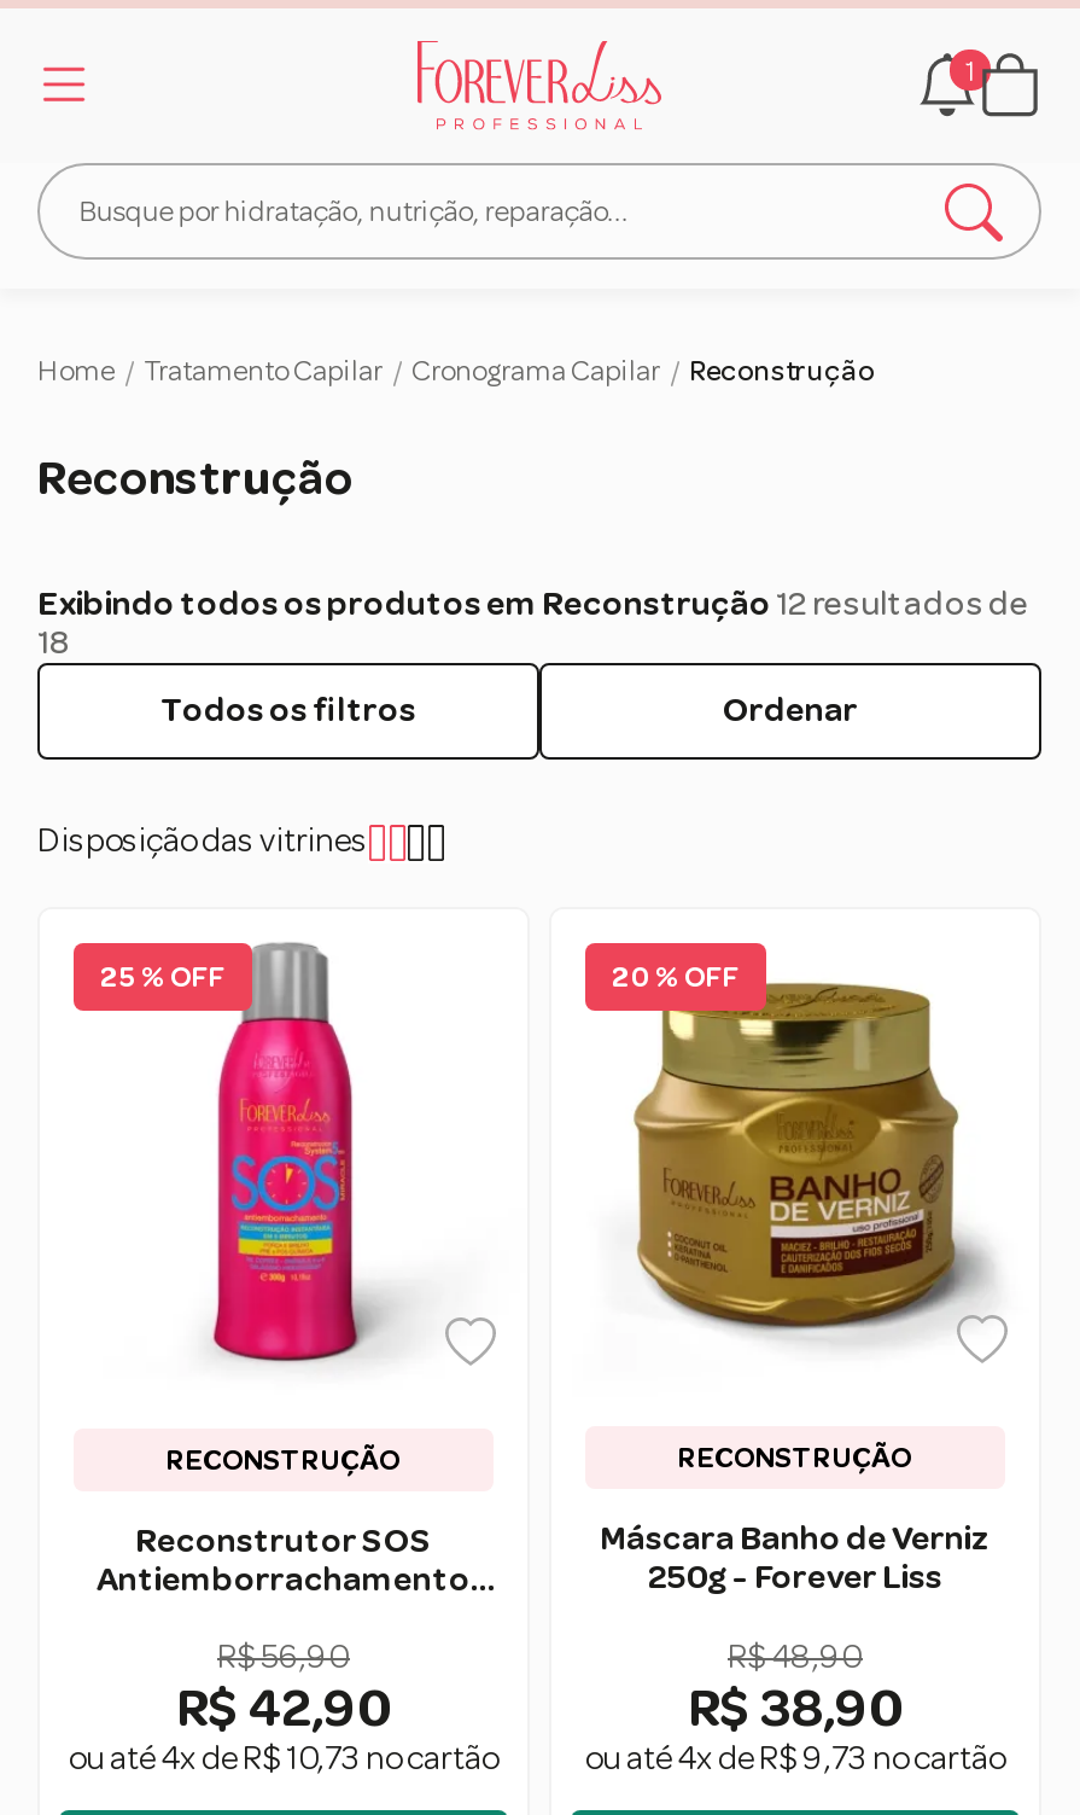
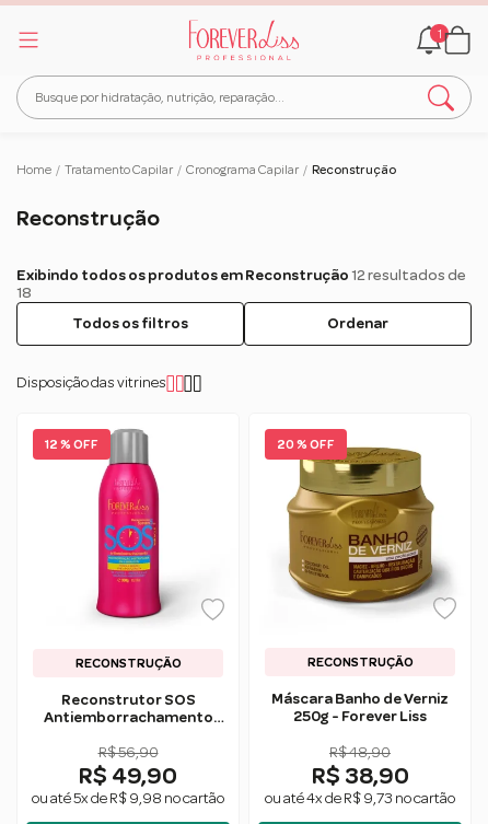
[100,962,226,991] 25 % OFF -> [45,438,98,451] 12 % OFF
[176,1682,391,1735] R$ 42,90 -> [79,764,177,788] R$ 49,90
[69,1743,498,1776] ou até 4x de R$ 10,73 no cartão -> [32,791,224,806] ou até 5x de R$ 9,98 no cartão

